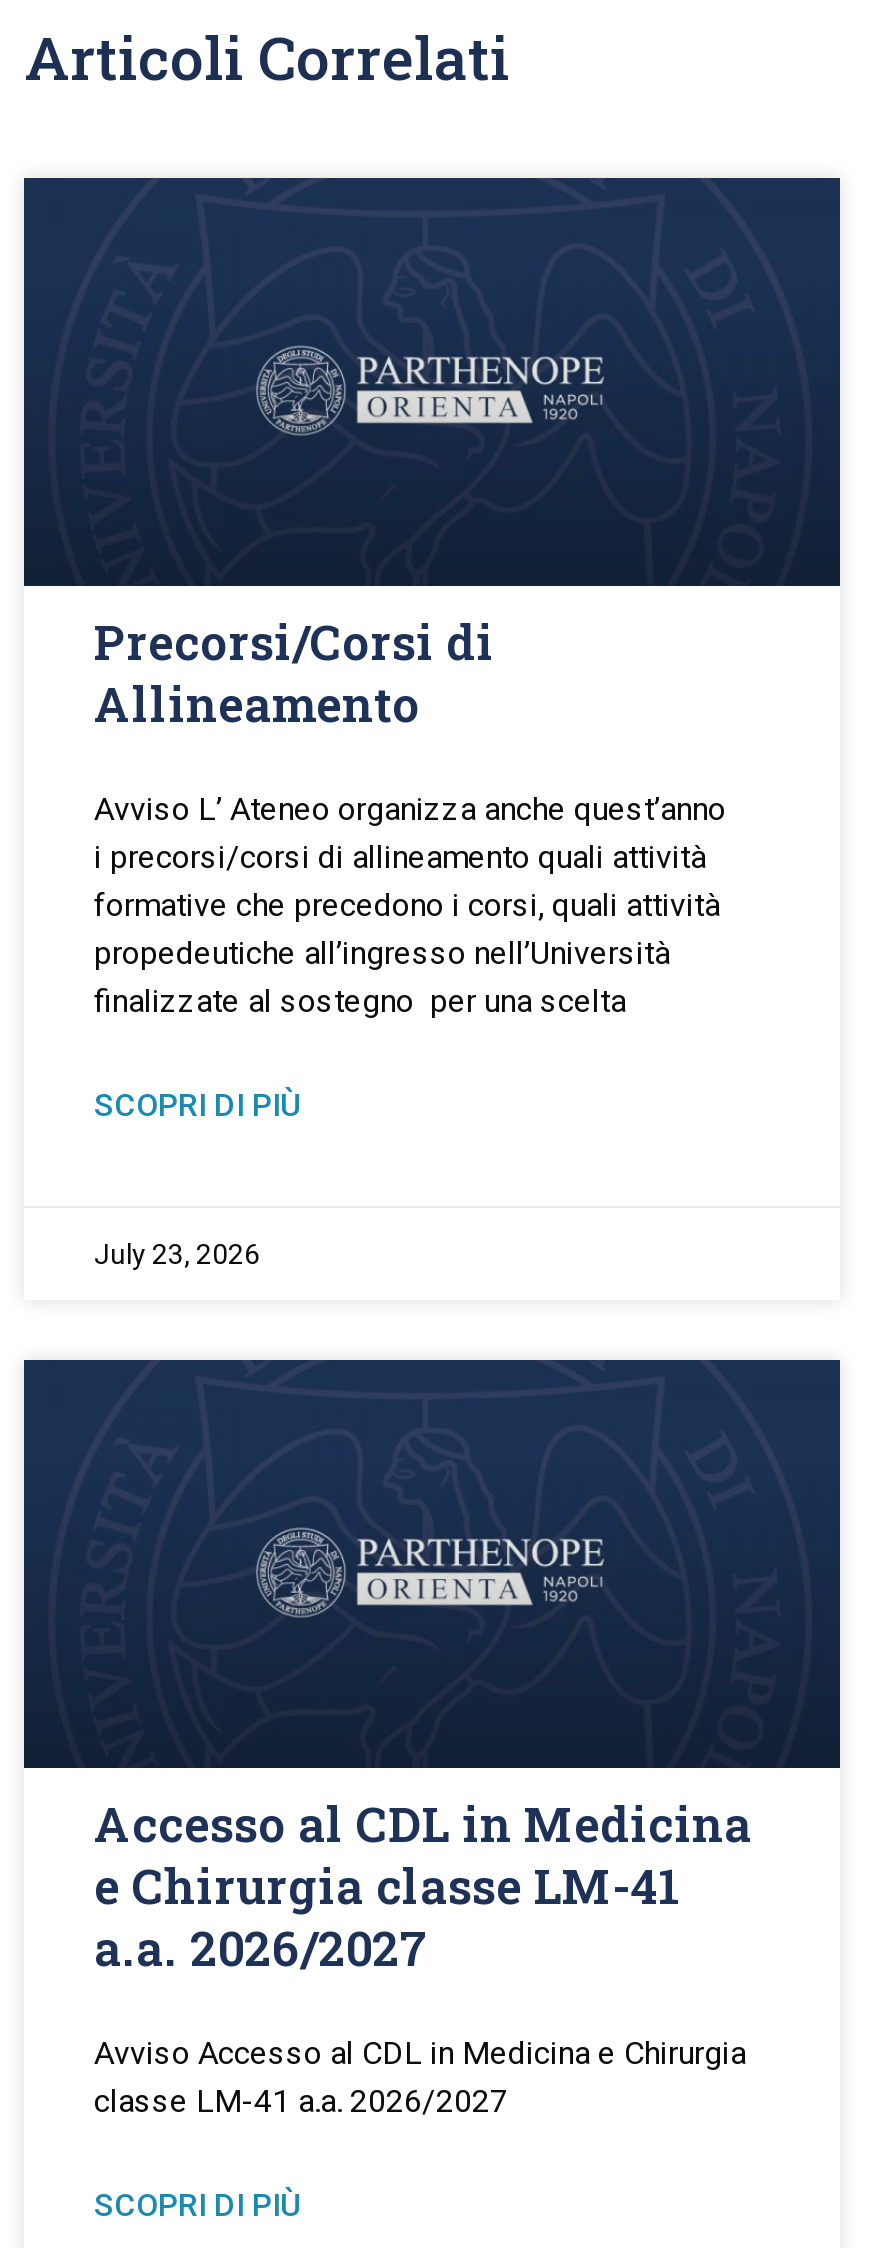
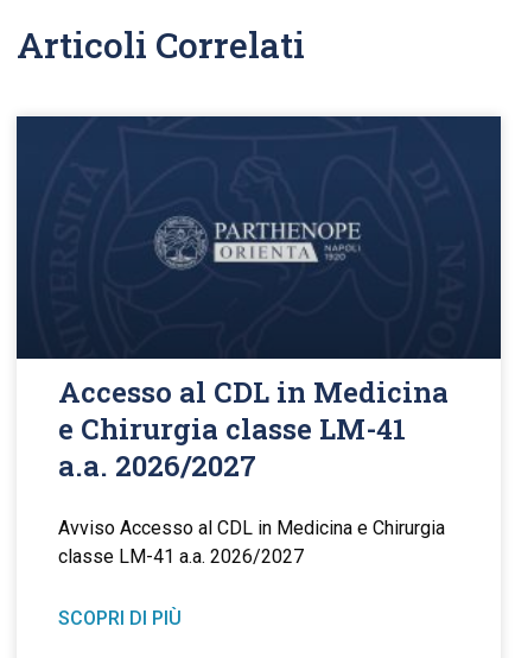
[94,610,726,1124] Precorsi/Corsi di | Allineamento | Avviso L’ Ateneo organizza anche quest’anno | i precorsi/corsi di allineamento quali attività | formative che precedono i corsi, quali attività | propedeutiche all’ingresso nell’Università | finalizzate al sostegno per una scelta | SCOPRI DI PIÙ -> none
[94,1238,260,1270] July 23, 2026 -> none

